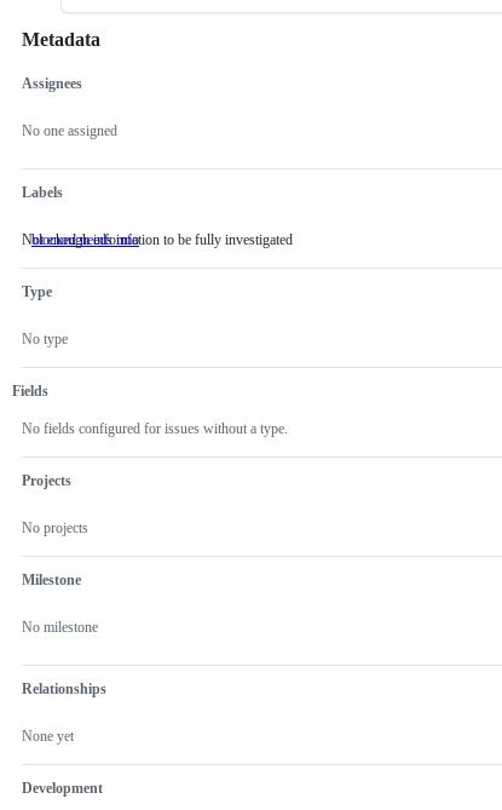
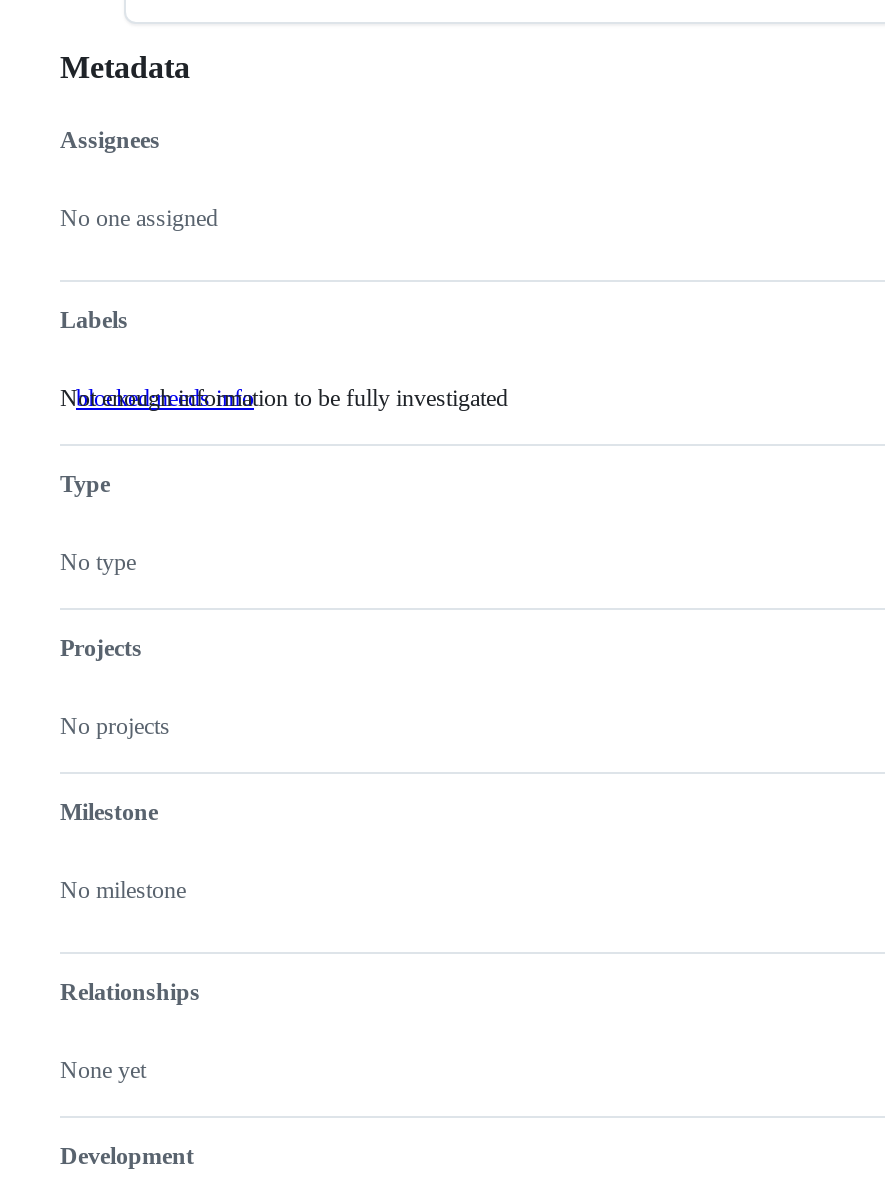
[12,383,288,437] Fields | No fields configured for issues without a type. -> none

